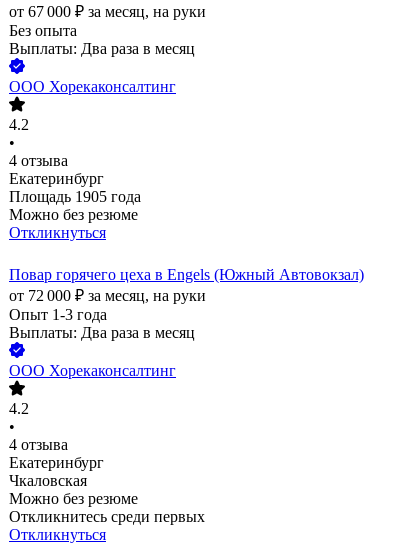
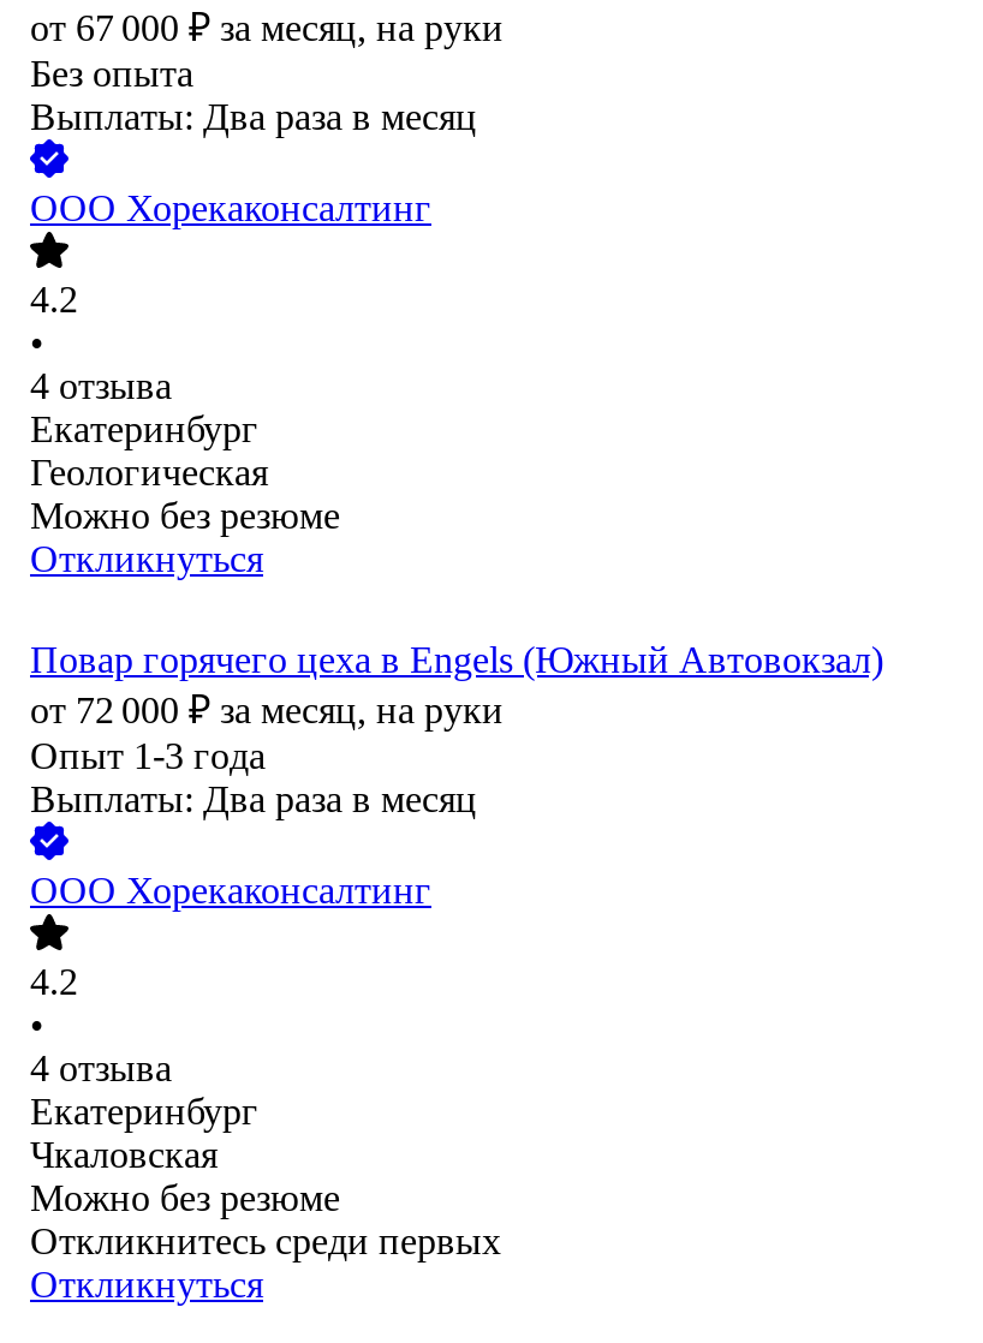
[9,188,141,205] Площадь 1905 года -> [30,453,268,494] Геологическая

